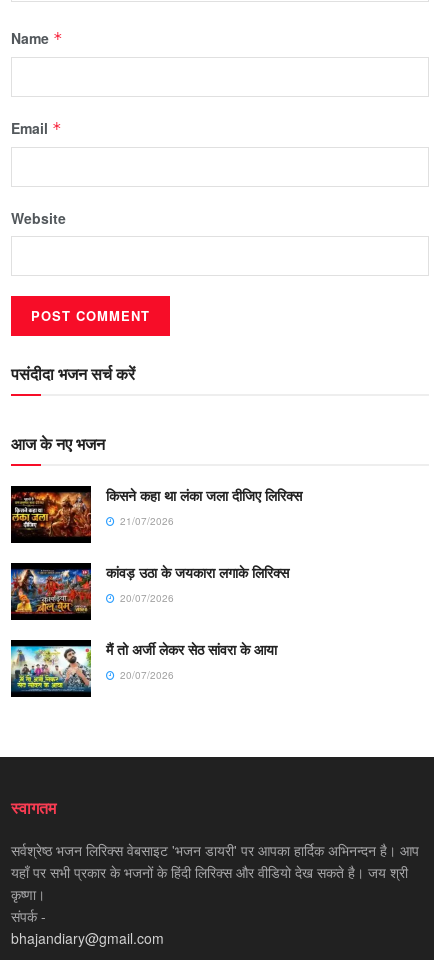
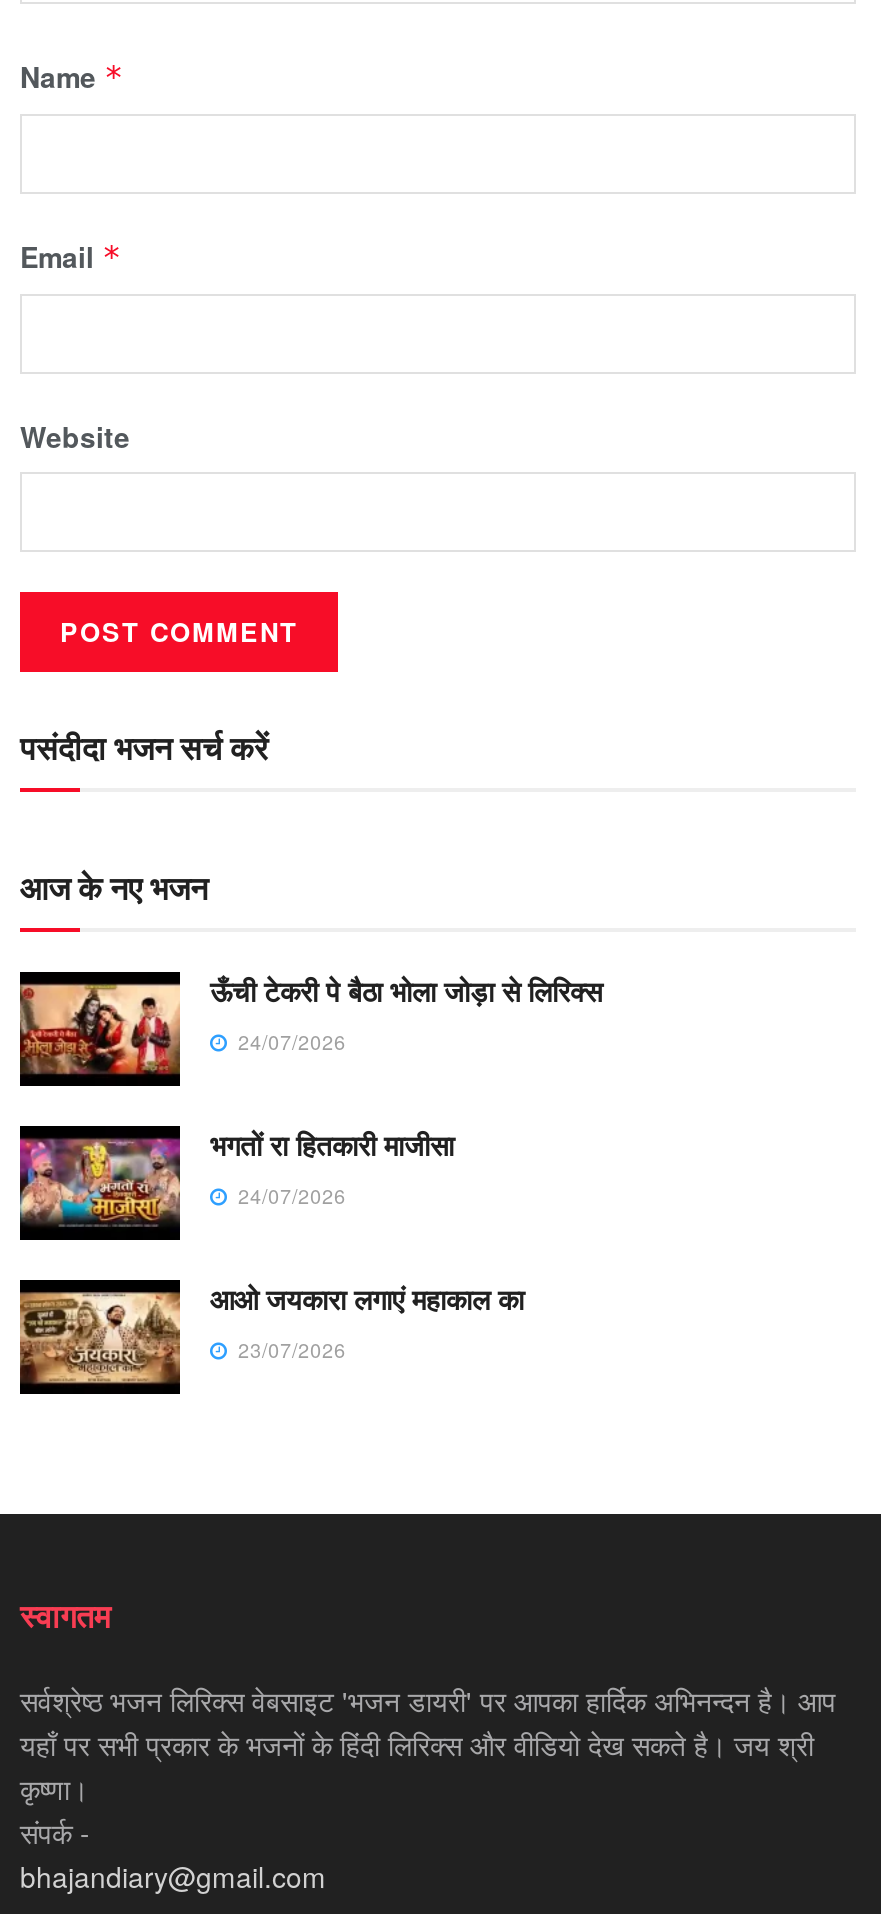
[10,485,302,537] [image] | किसने कहा था लंका जला दीजिए लिरिक्स | 21/07/2026 -> [18,970,602,1076] [image] | ऊँची टेकरी पे बैठा भोला जोड़ा से लिरिक्स | 24/07/2026
[10,562,289,614] [image] | कांवड़ उठा के जयकारा लगाके लिरिक्स | 20/07/2026 -> [18,1124,454,1226] [image] | भगतों रा हितकारी माजीसा | 24/07/2026
[10,639,277,692] [image] | मैं तो अर्जी लेकर सेठ सांवरा के आया | 20/07/2026 -> [18,1279,524,1386] [image] | आओ जयकारा लगाएं महाकाल का | 23/07/2026

